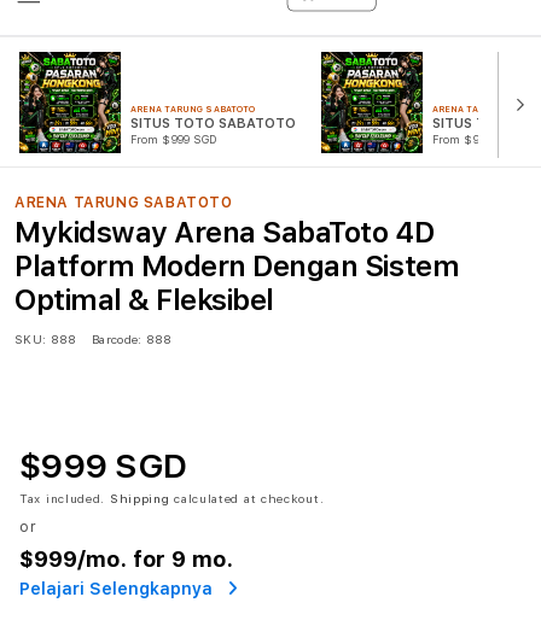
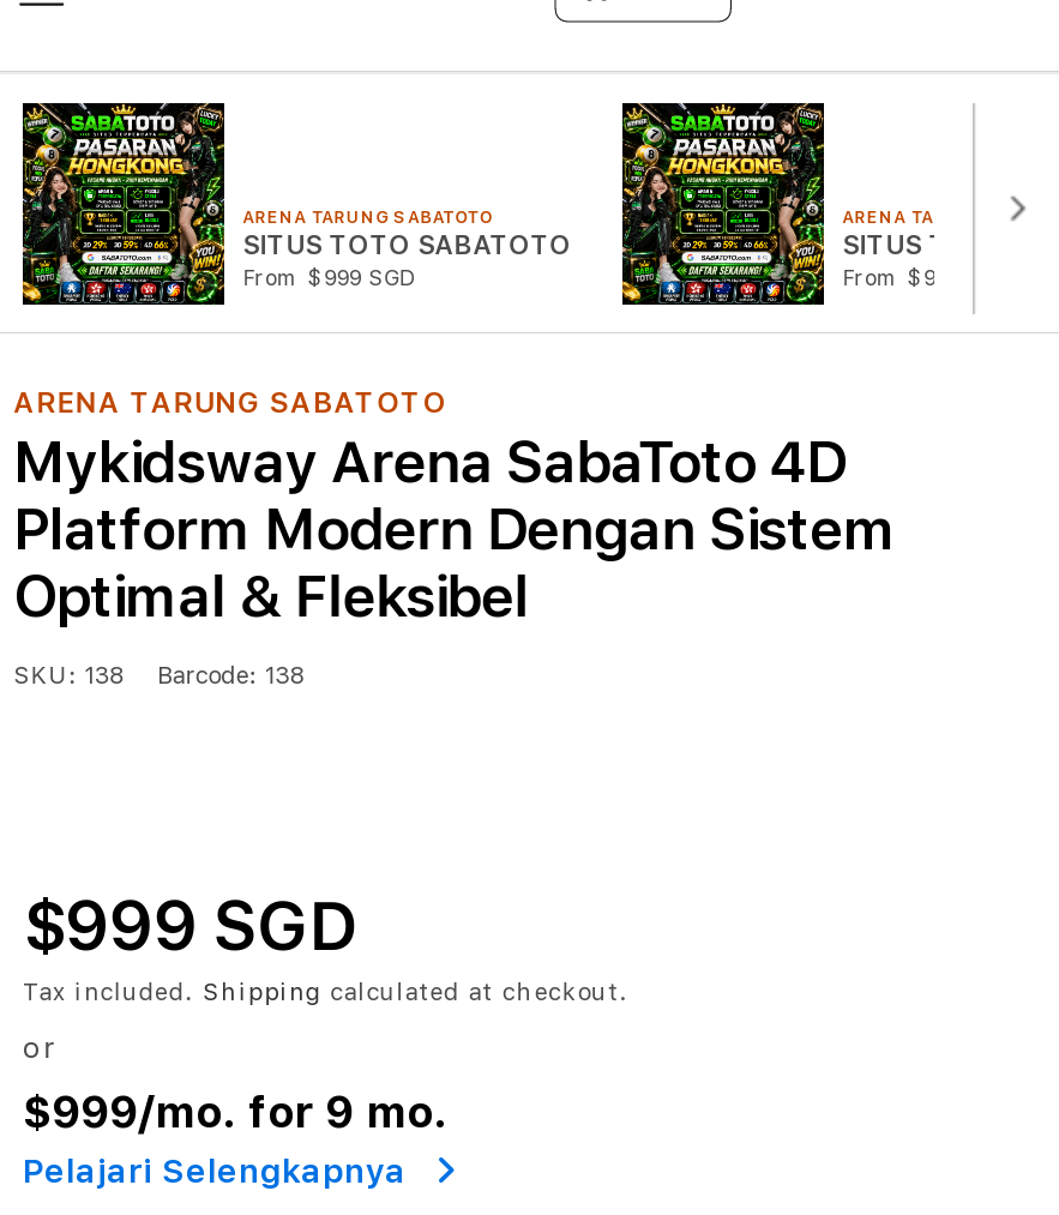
[14,332,77,346] SKU: 888 -> [13,660,127,688] SKU: 138
[92,332,172,346] Barcode: 888 -> [157,660,307,688] Barcode: 138

